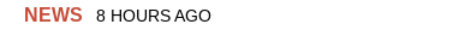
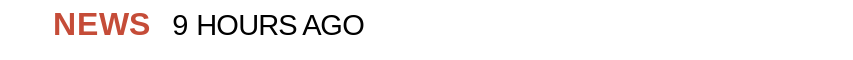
[24,4,211,25] NEWS 8 HOURS AGO -> [53,7,364,41] NEWS 9 HOURS AGO

